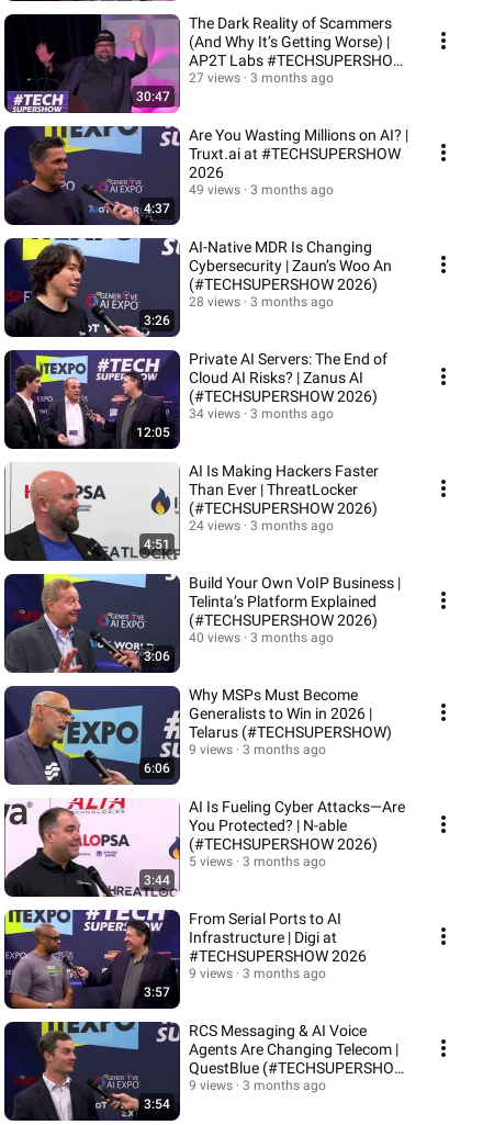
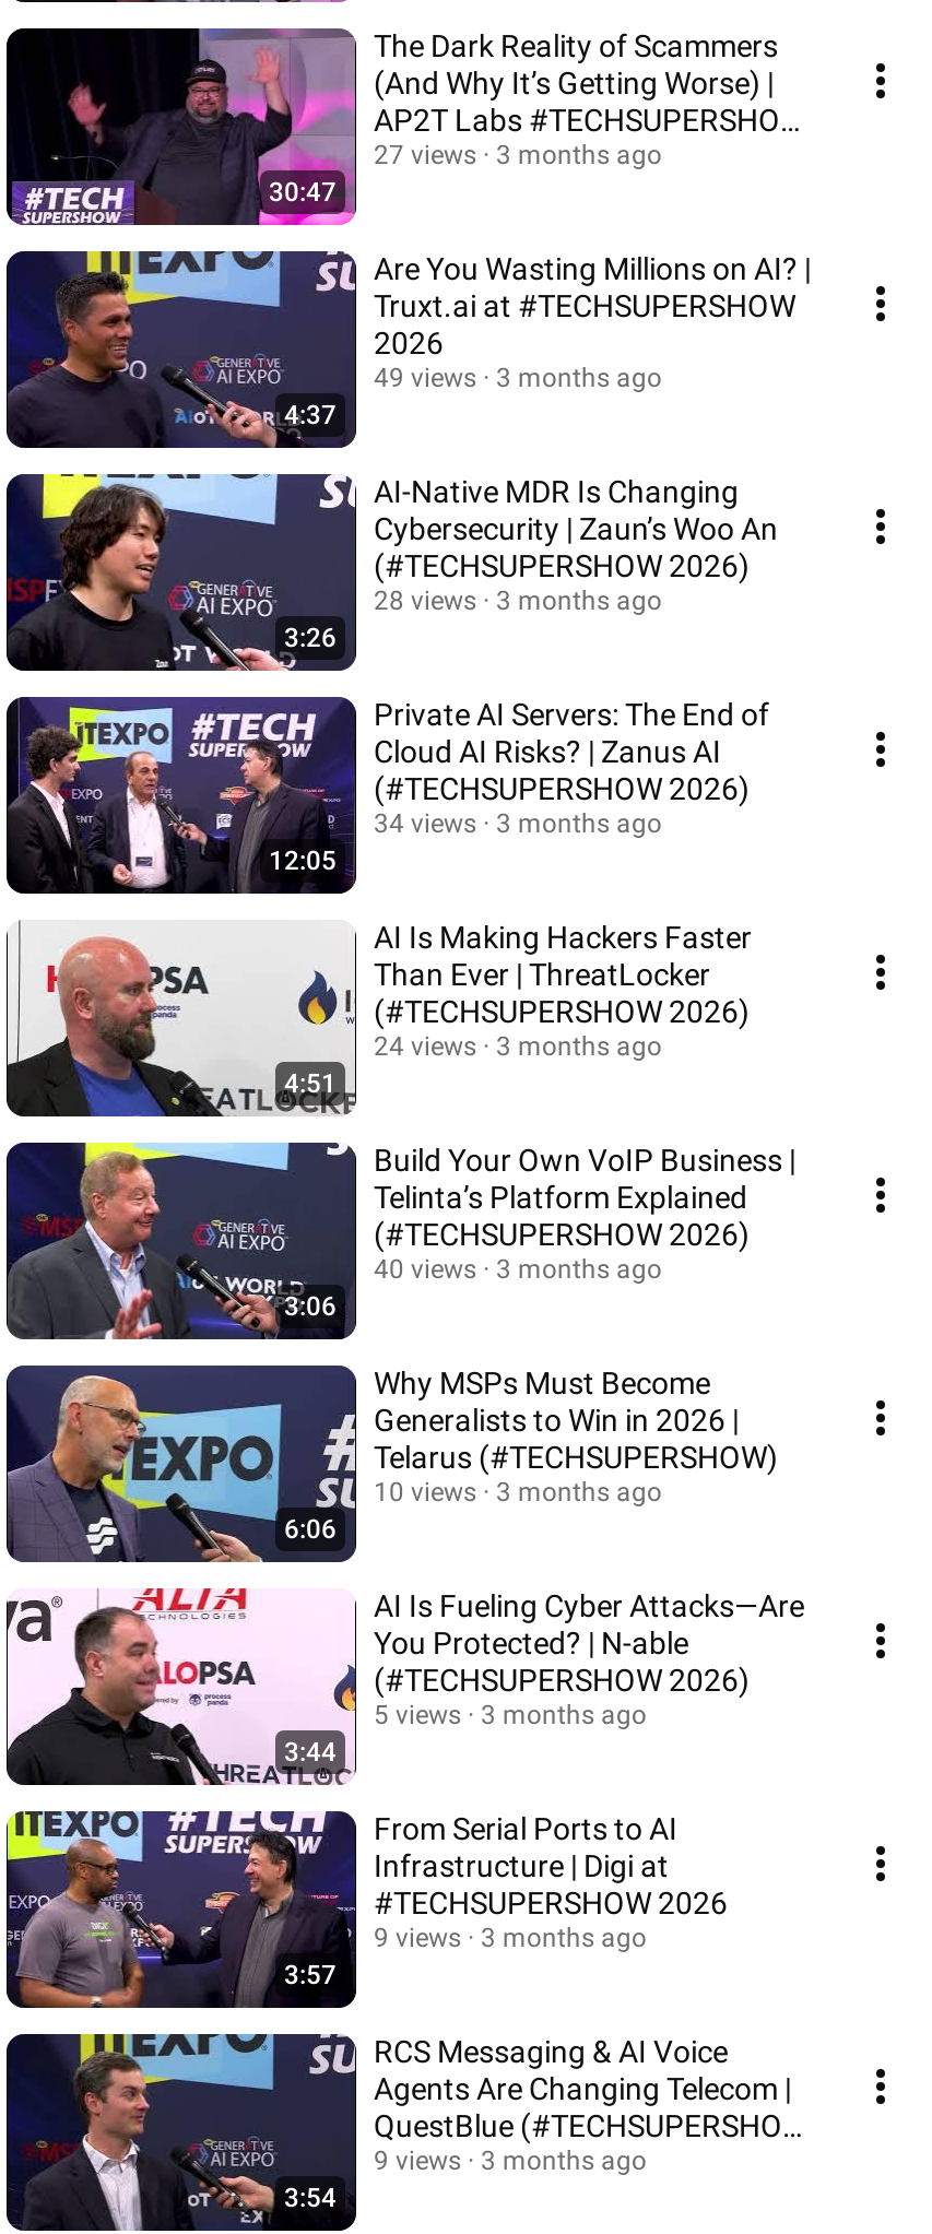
[189,742,326,757] 9 views 3 months ago -> [374,1477,662,1508] 10 views 3 months ago

